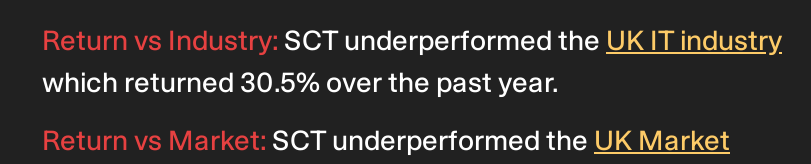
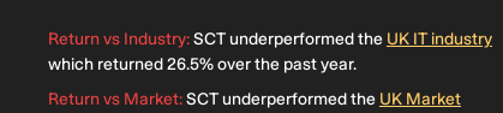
[42,66,558,100] which returned 30.5% over the past year. -> [48,54,357,75] which returned 26.5% over the past year.

